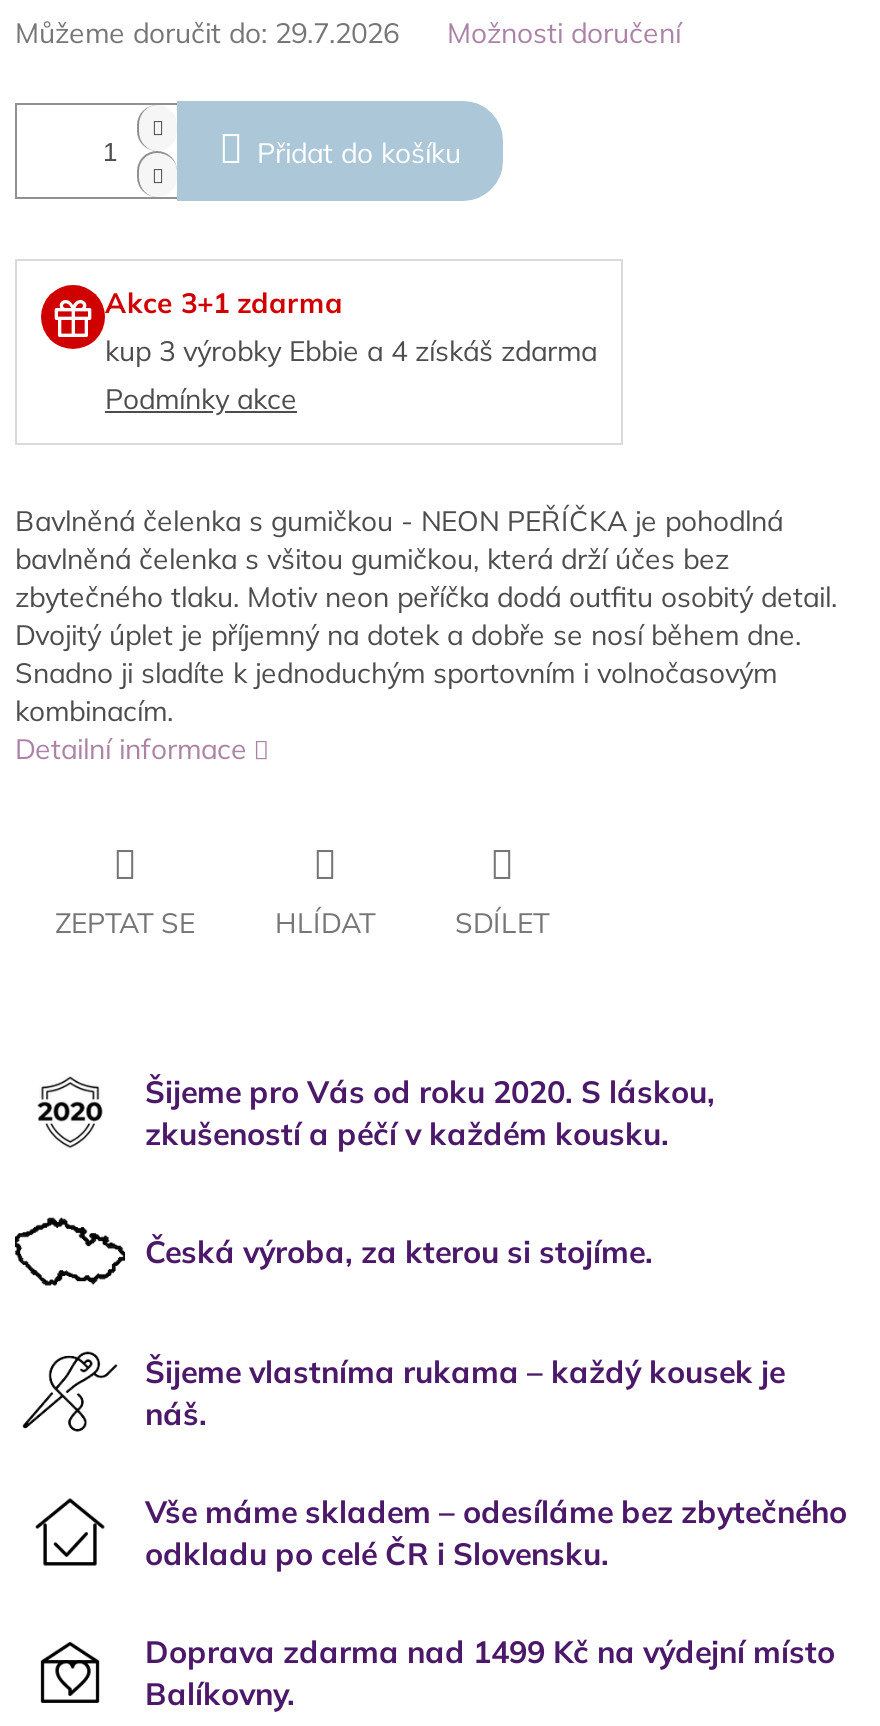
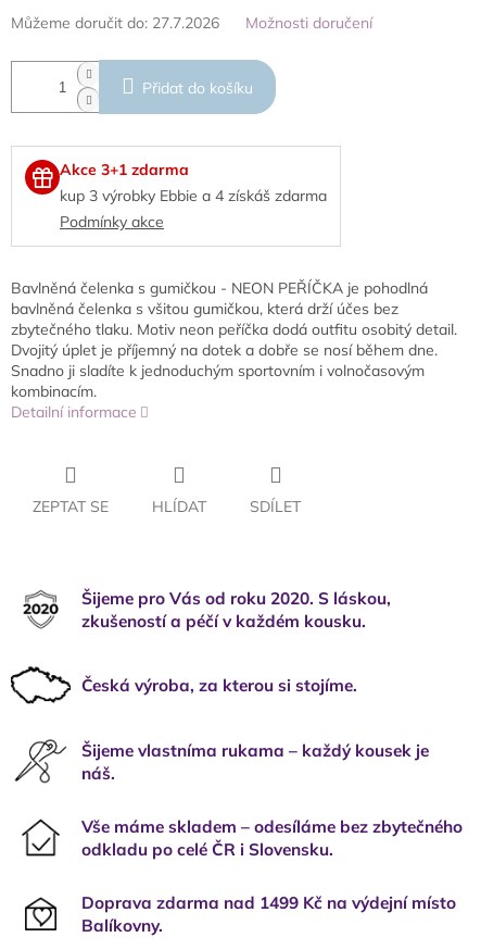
[15,16,399,52] Můžeme doručit do: 29.7.2026 -> [11,13,219,33] Můžeme doručit do: 27.7.2026

